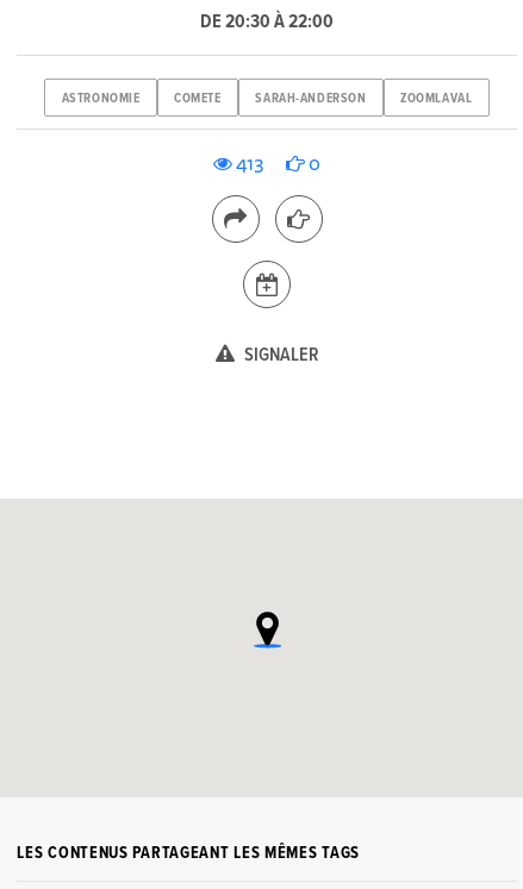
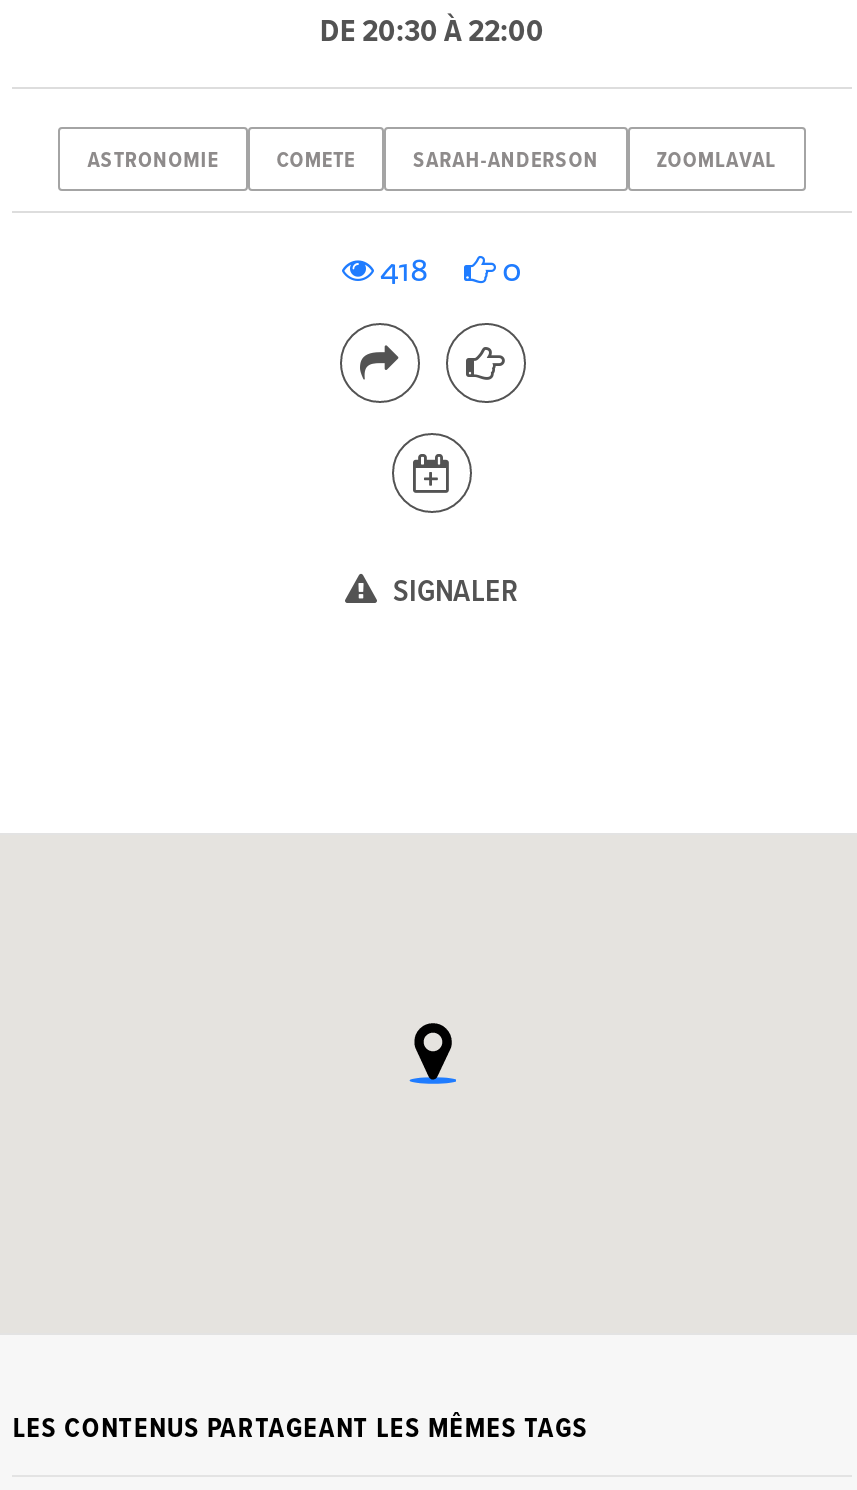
[232,148,320,179] 413 0 -> [374,243,522,295] 418 0

